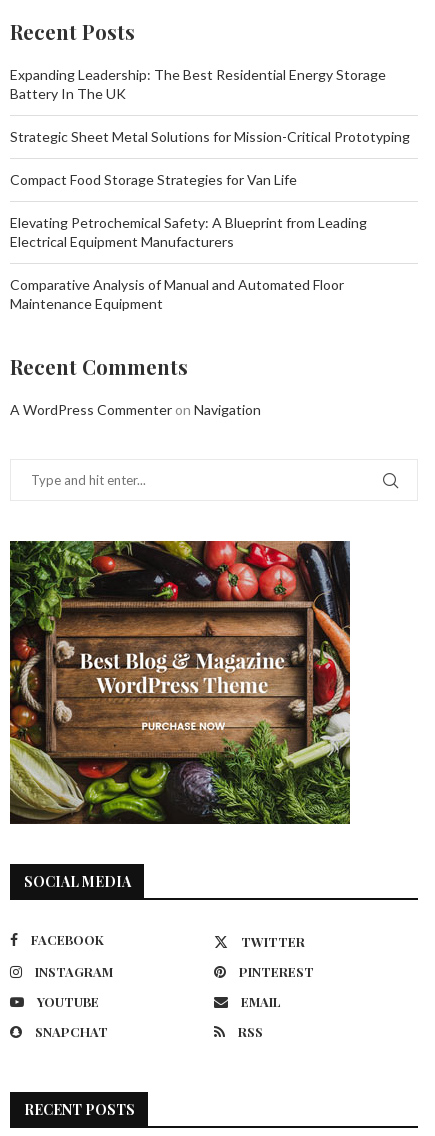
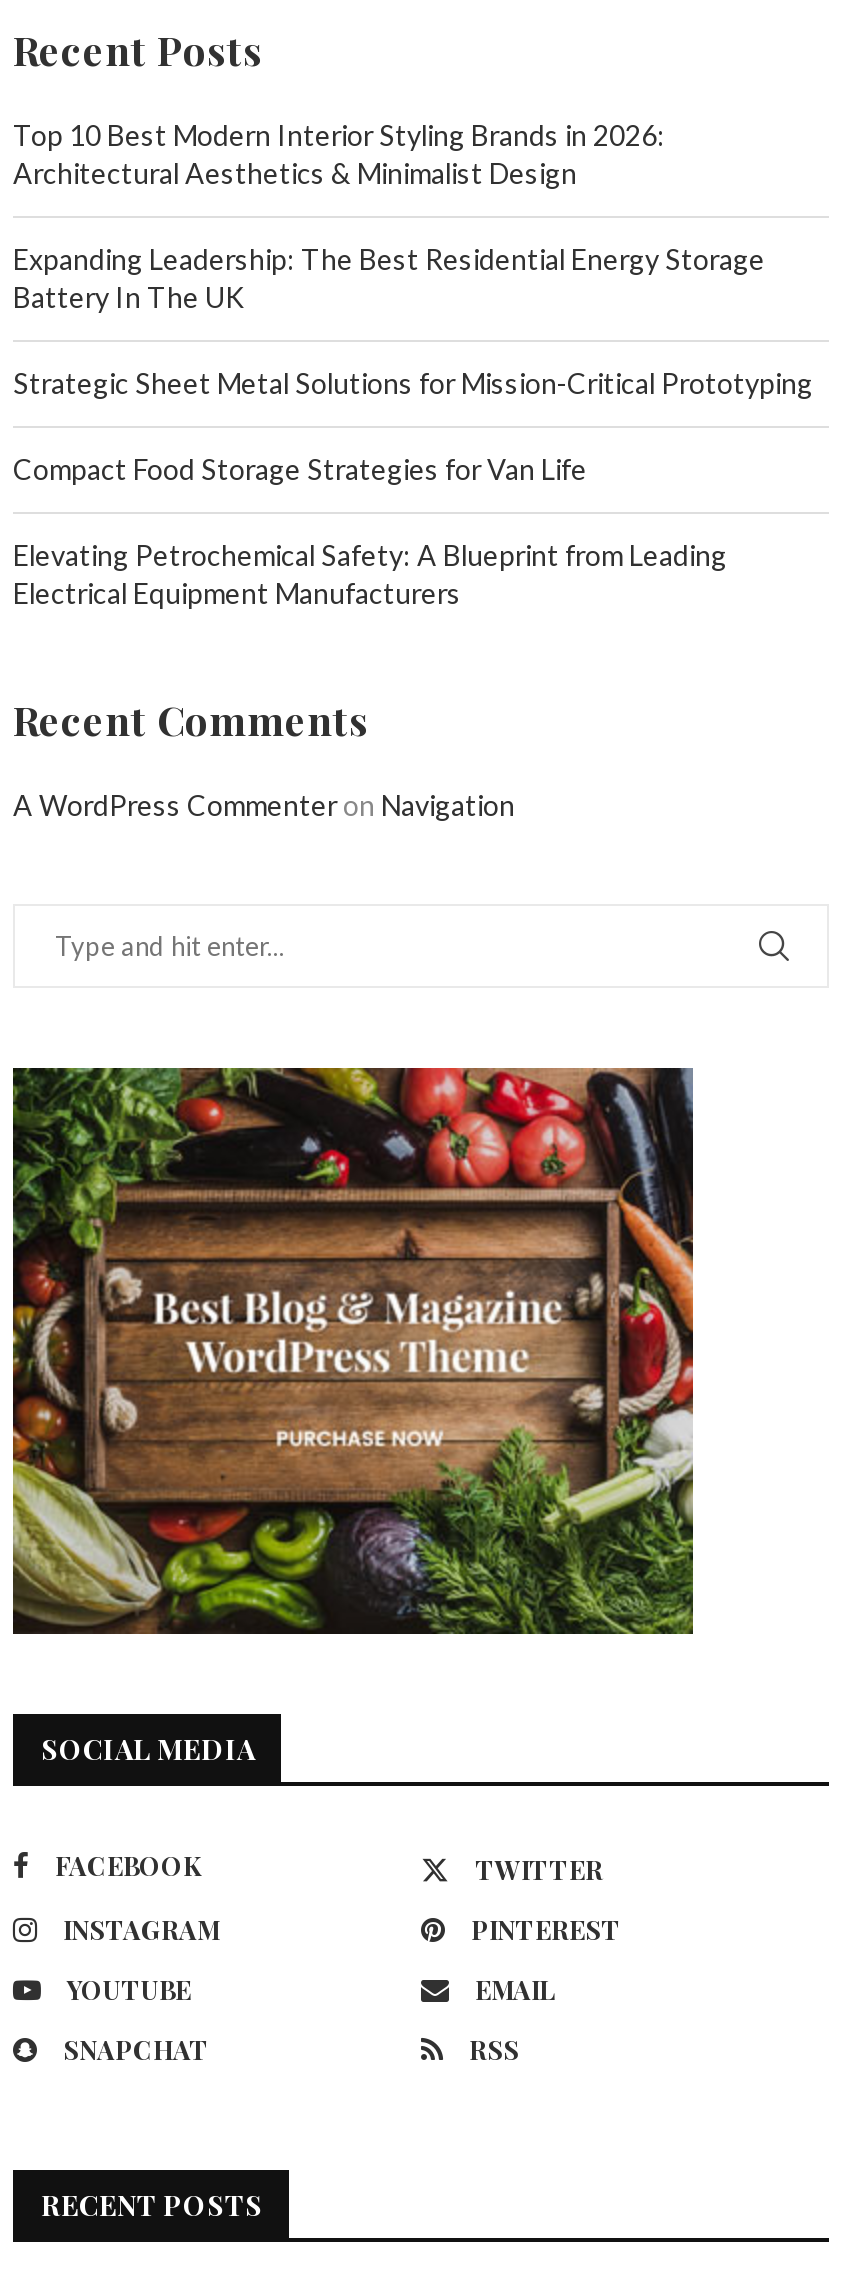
none -> [13,118,665,190] Top 10 Best Modern Interior Styling Brands in 2026: | Architectural Aesthetics & Minimalist Design
moved [10,66,410,250] -> [13,242,813,610]: Expanding Leadership: The Best Residential Energy Storage | Battery In The UK | Strategic Sheet Metal Solutions for Mission-Critical Prototyping | Compact Food Storage Strategies for Van Life | Elevating Petrochemical Safety: A Blueprint from Leading | Electrical Equipment Manufacturers
[10,276,344,312] Comparative Analysis of Manual and Automated Floor | Maintenance Equipment -> none

